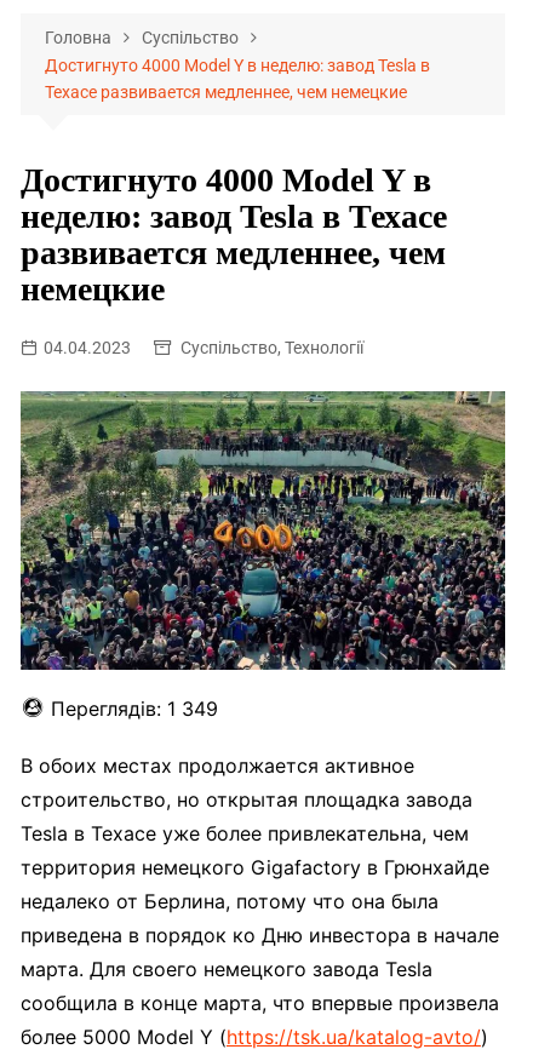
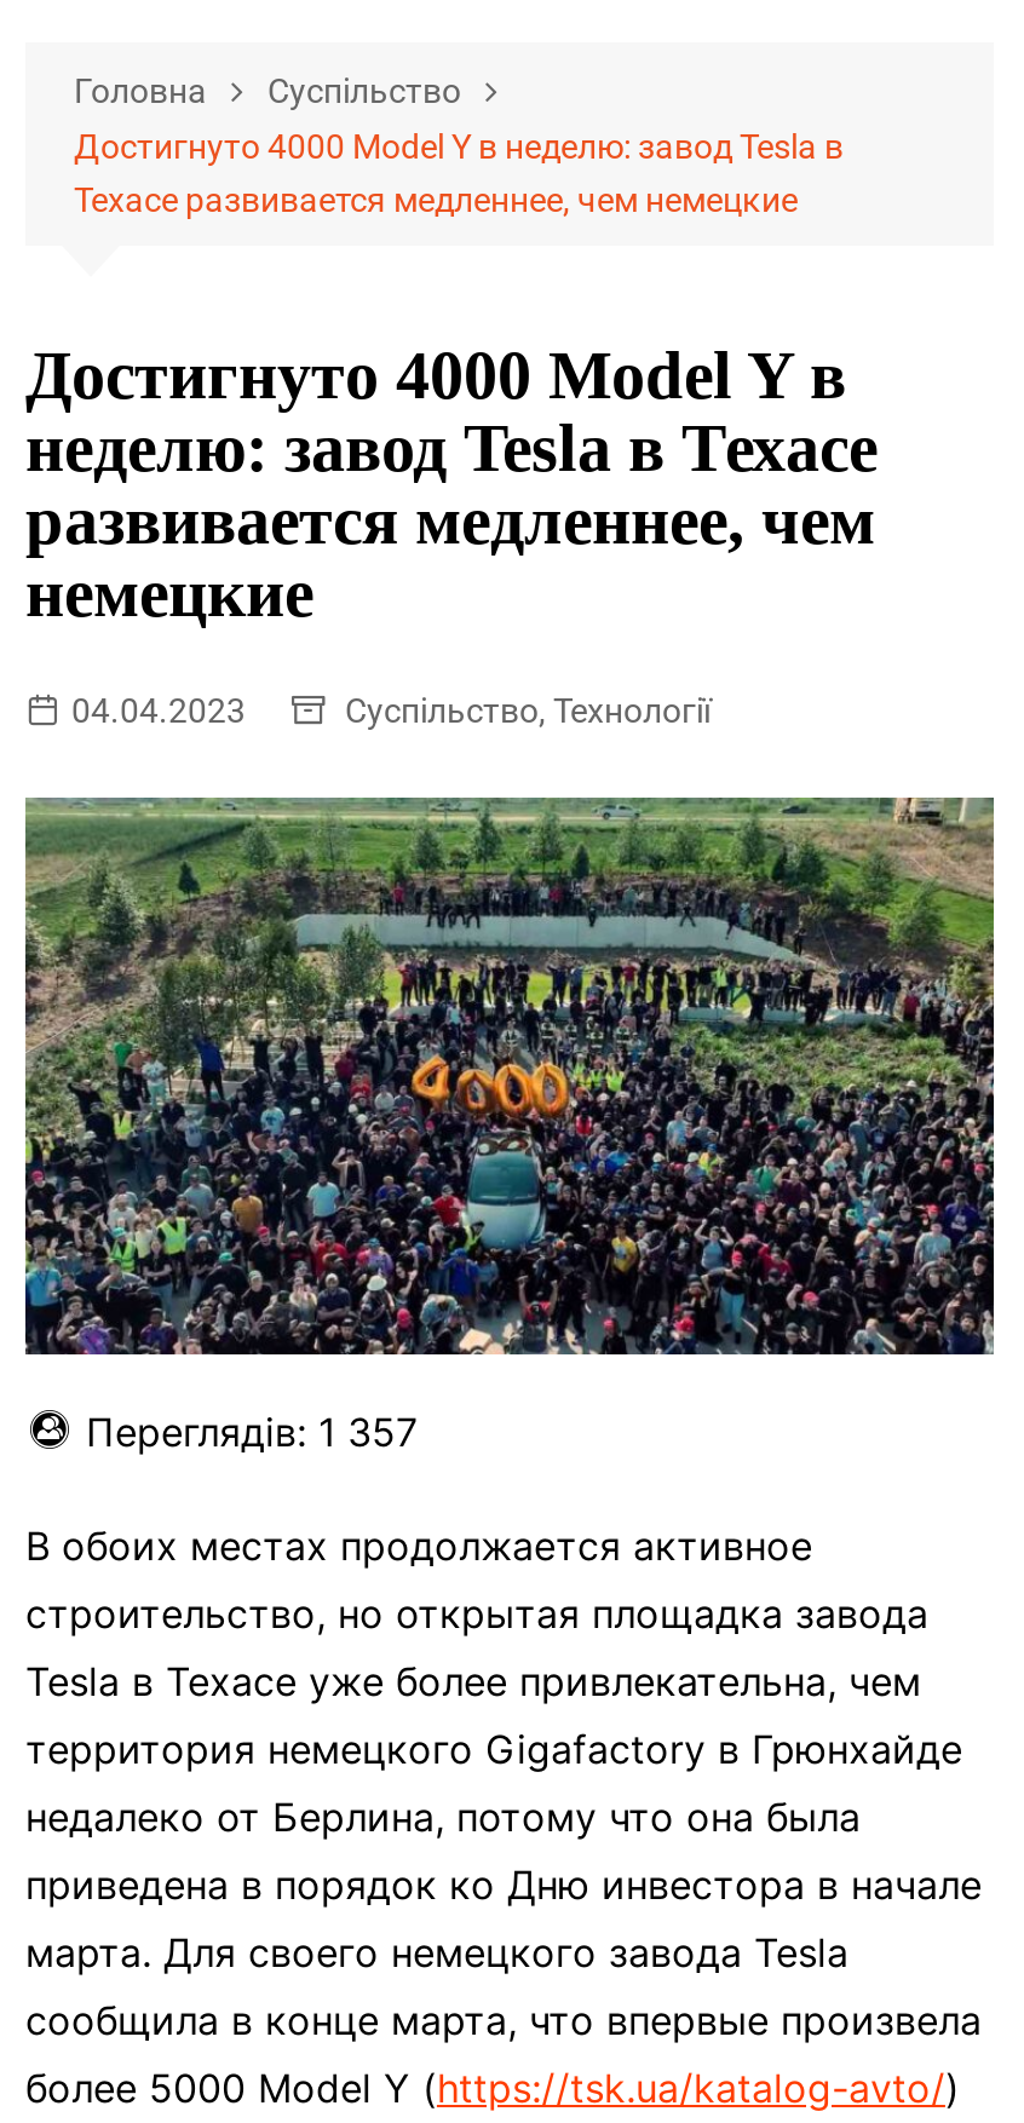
[51,696,218,720] Переглядів: 1 349 -> [86,1407,418,1456] Переглядів: 1 357

